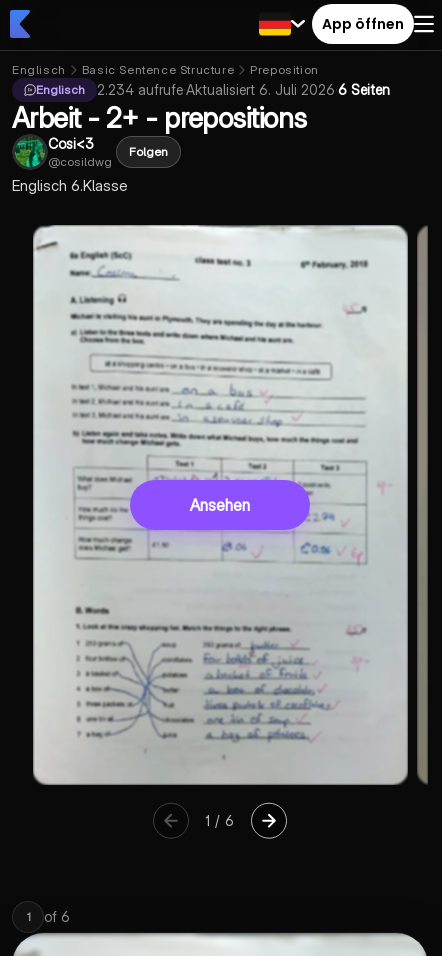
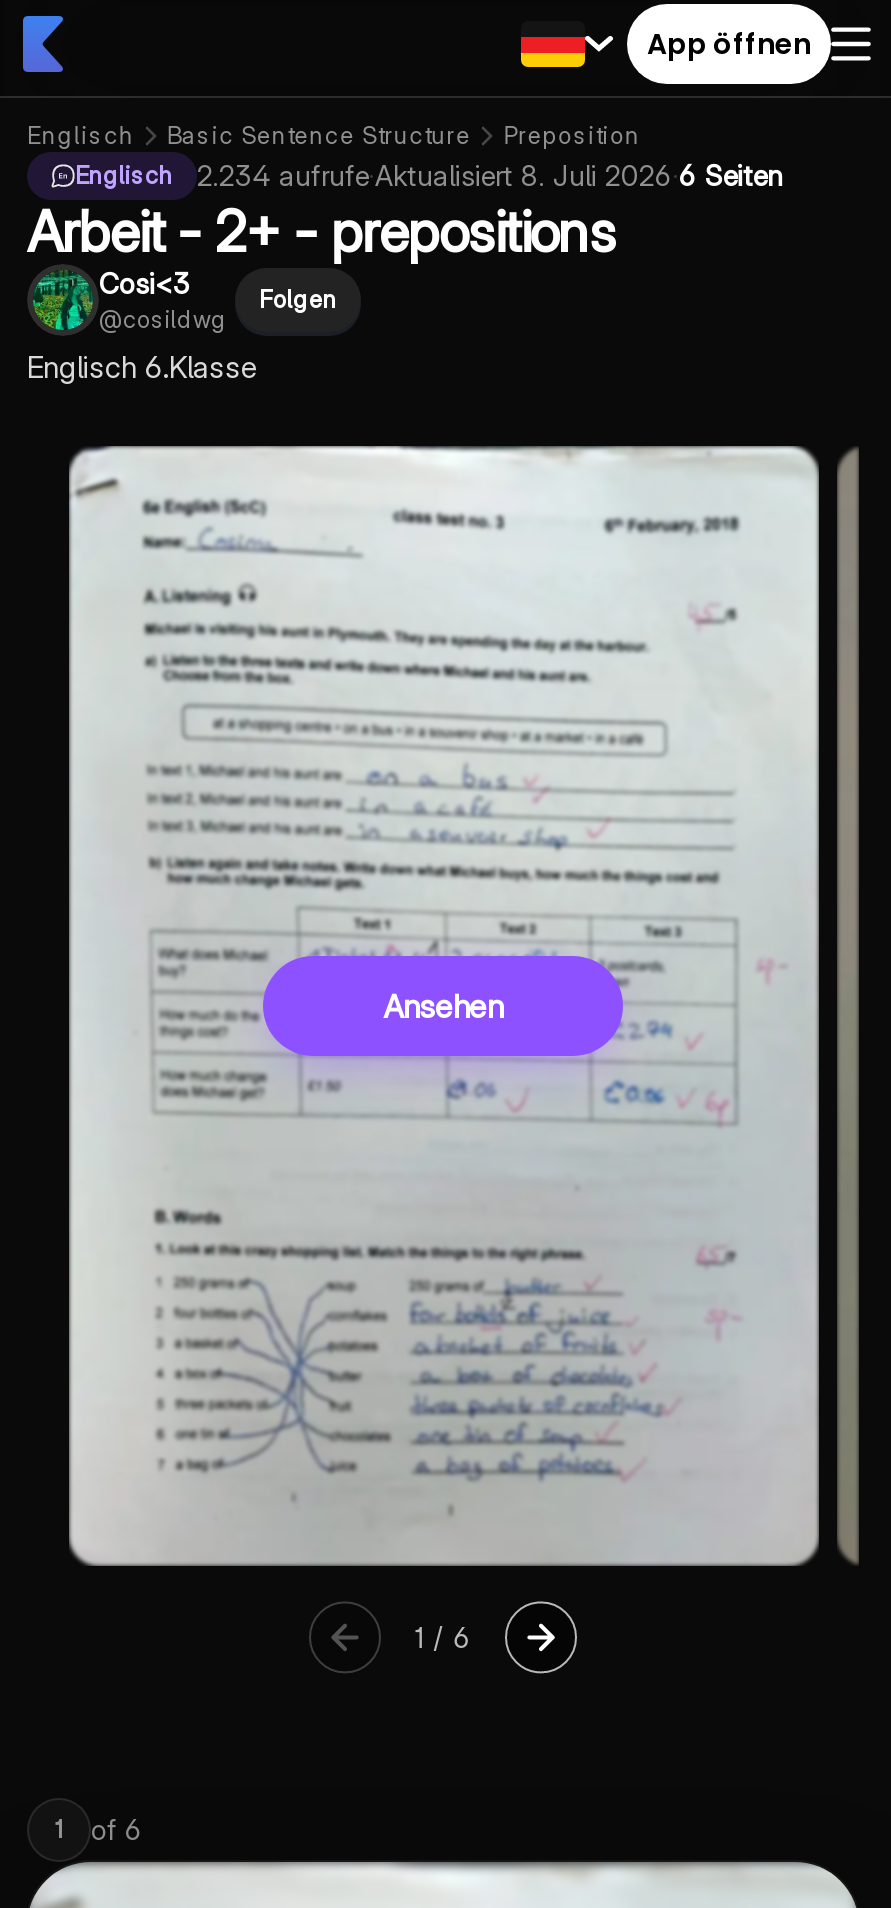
[97,81,390,98] 2.234 aufrufe · Aktualisiert 6. Juli 2026 · 6 Seiten -> [197,158,783,192] 2.234 aufrufe · Aktualisiert 8. Juli 2026 · 6 Seiten

